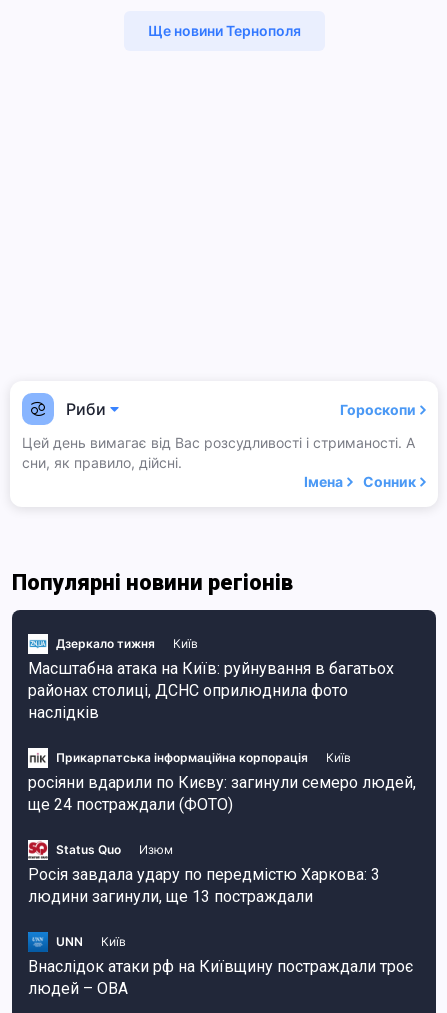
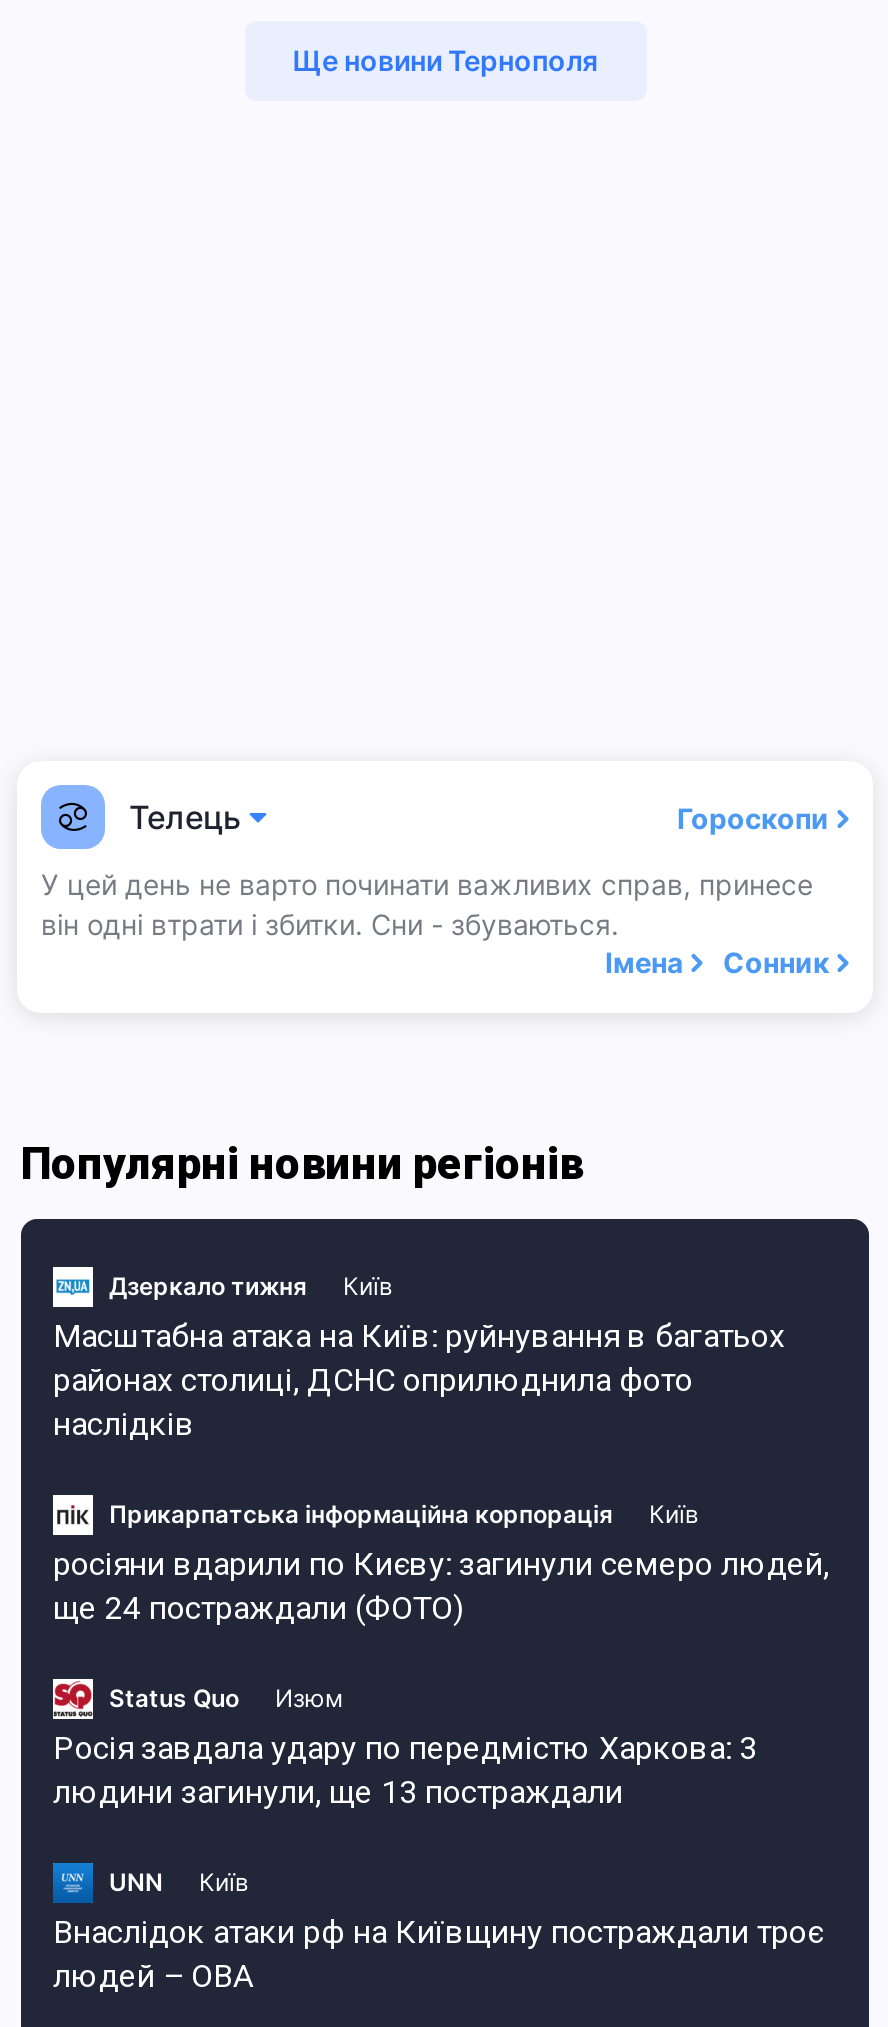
[66,399,106,419] Риби -> [129,797,241,837] Телець
[22,434,415,471] Цей день вимагає від Вас розсудливості і стриманості. А | сни, як правило, дійсні. -> [41,867,813,941] У цей день не варто починати важливих справ, принесе | він одні втрати і збитки. Сни - збуваються.

